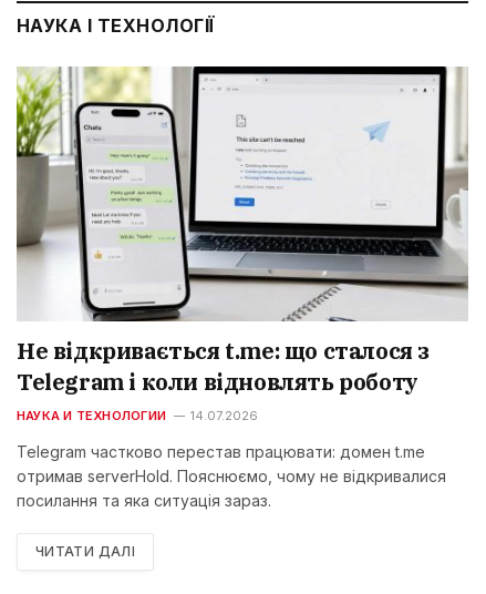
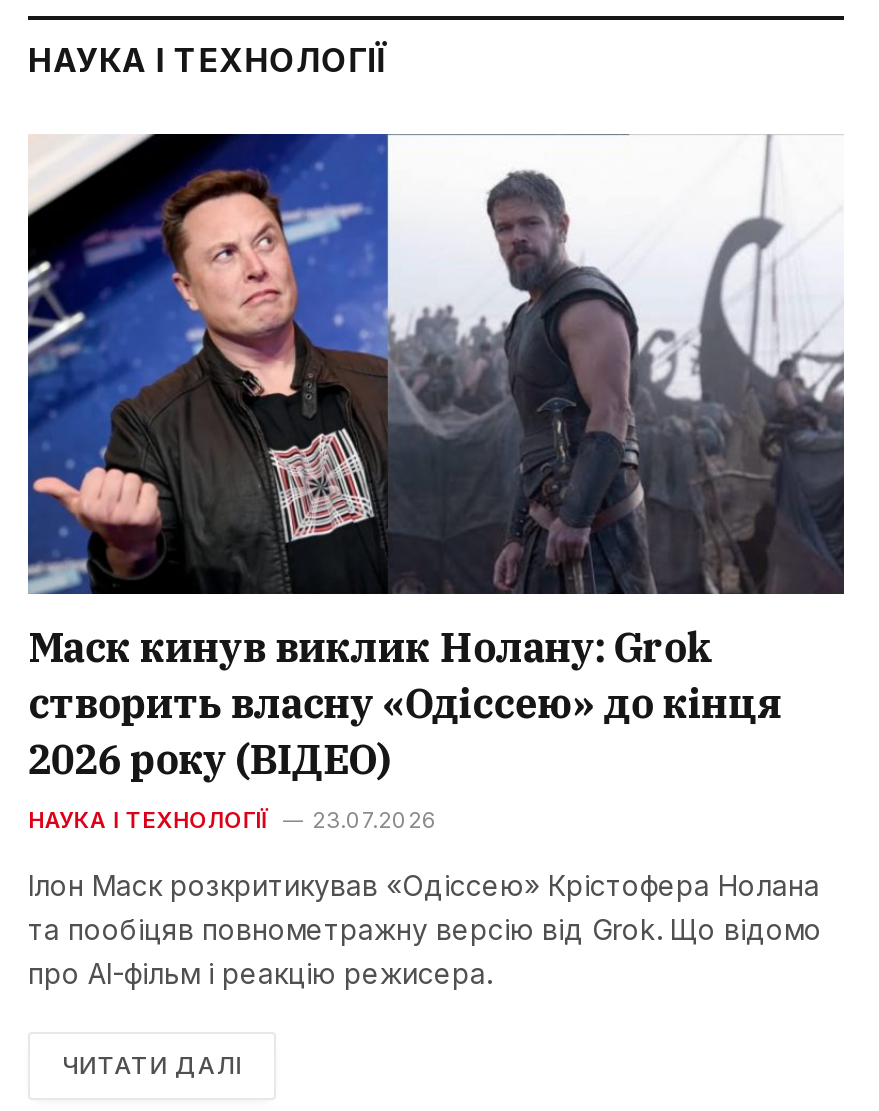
[15,65,468,423] [image] | Не відкривається t.me: що сталося з | Telegram і коли відновлять роботу | НАУКА И ТЕХНОЛОГИИ | 14.07.2026 -> [26,132,846,834] [image] | Маск кинув виклик Нолану: Grok | створить власну «Одіссею» до кінця | 2026 року (ВІДЕО) | НАУКА І ТЕХНОЛОГІЇ | 23.07.2026
[17,442,446,510] Telegram частково перестав працювати: домен t.me | отримав serverHold. Пояснюємо, чому не відкривалися | посилання та яка ситуація зараз. -> [28,868,822,990] Ілон Маск розкритикував «Одіссею» Крістофера Нолана | та пообіцяв повнометражну версію від Grok. Що відомо | про AI-фільм і реакцію режисера.

